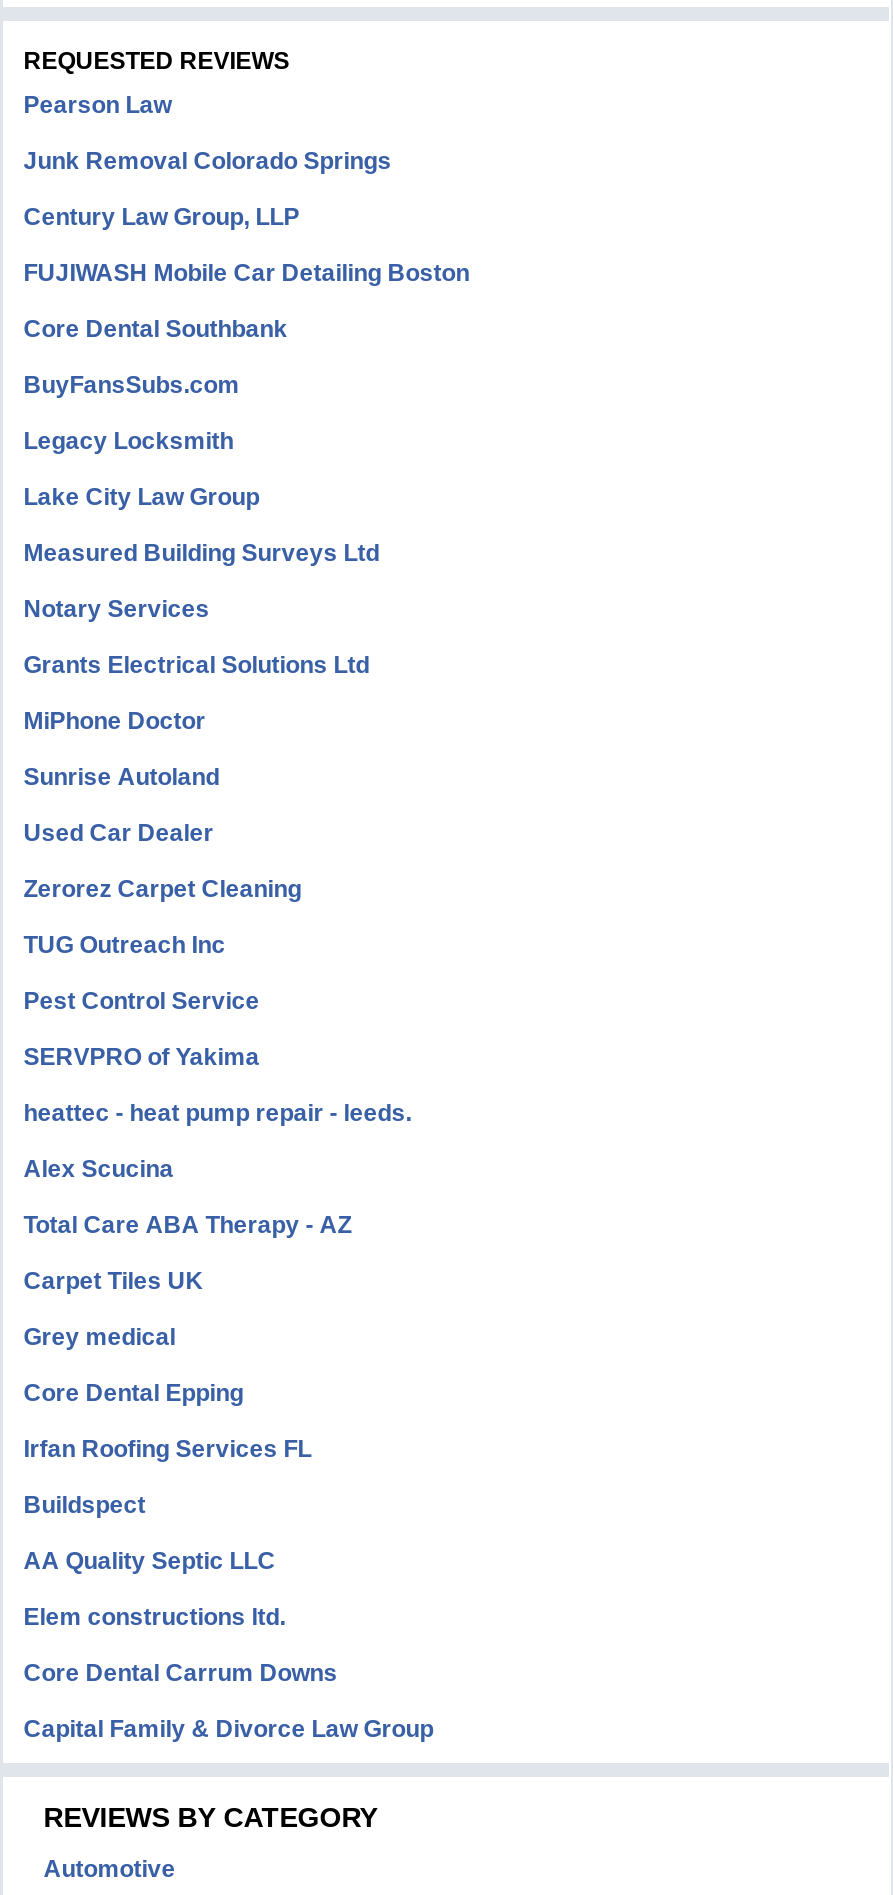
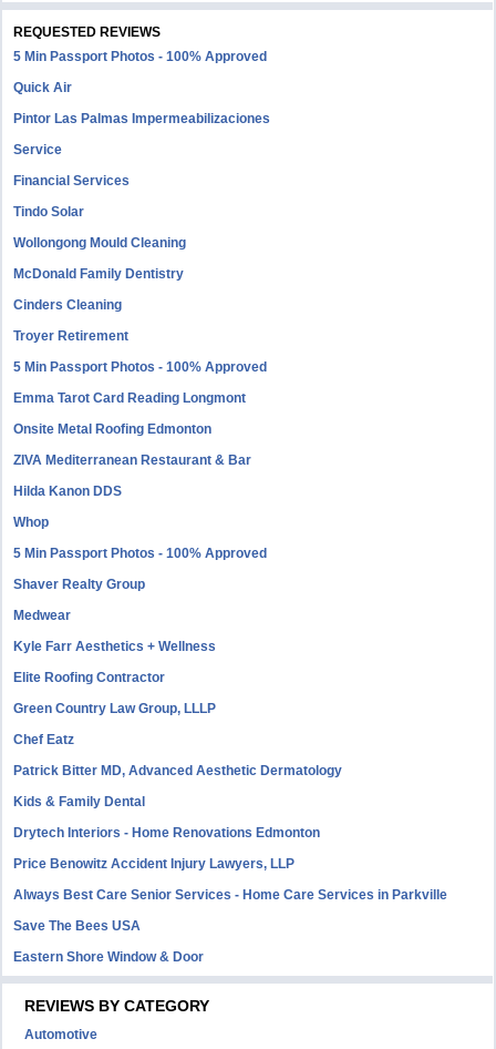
[23,91,171,119] Pearson Law -> [14,49,267,64] 5 Min Passport Photos - 100% Approved
[23,147,391,175] Junk Removal Colorado Springs -> [14,80,72,95] Quick Air
[23,203,299,231] Century Law Group, LLP -> [14,111,270,126] Pintor Las Palmas Impermeabilizaciones
[23,259,469,287] FUJIWASH Mobile Car Detailing Boston -> [14,142,62,157] Service
[23,315,287,343] Core Dental Southbank -> [14,173,130,189] Financial Services
[23,371,239,399] BuyFansSubs.com -> [14,204,84,220] Tindo Solar
[23,427,233,455] Legacy Locksmith -> [14,235,186,251] Wollongong Mould Cleaning
[23,483,259,511] Lake City Law Group -> [14,266,184,282] McDonald Family Dentistry
[23,539,379,567] Measured Building Surveys Ltd -> [14,297,122,313] Cinders Cleaning
[23,595,209,623] Notary Services -> [14,328,129,344] Troyer Retirement
[23,651,369,679] Grants Electrical Solutions Ltd -> [14,359,267,375] 5 Min Passport Photos - 100% Approved
[23,707,205,735] MiPhone Doctor -> [14,390,246,406] Emma Tarot Card Reading Longmont
[23,763,219,791] Sunrise Autoland -> [14,421,212,437] Onsite Metal Roofing Edmonton
[23,819,213,847] Used Car Dealer -> [14,452,252,468] ZIVA Mediterranean Restaurant & Bar
[23,875,301,903] Zerorez Carpet Cleaning -> [14,483,122,499] Hilda Kanon DDS
[23,931,225,959] TUG Outreach Inc -> [14,515,49,530] Whop
[23,987,259,1015] Pest Control Service -> [14,546,267,561] 5 Min Passport Photos - 100% Approved
[23,1043,259,1071] SERVPRO of Yakima -> [14,577,145,592] Shaver Realty Group
[23,1099,411,1127] heattec - heat pump repair - leeds. -> [14,608,71,623] Medwear
[23,1155,173,1183] Alex Scucina -> [14,639,216,654] Kyle Farr Aesthetics + Wellness
[23,1211,351,1239] Total Care ABA Therapy - AZ -> [14,670,165,685] Elite Roofing Contractor
[23,1267,203,1295] Carpet Tiles UK -> [14,701,216,716] Green Country Law Group, LLLP
[23,1323,175,1351] Grey medical -> [14,732,74,747] Chef Eatz
[23,1379,243,1407] Core Dental Epping -> [14,763,342,778] Patrick Bitter MD, Advanced Aesthetic Dermatology
[23,1435,311,1463] Irfan Roofing Services FL -> [14,794,145,809] Kids & Family Dental
[23,1491,145,1519] Buildspect -> [14,825,320,841] Drytech Interiors - Home Renovations Edmonton
[23,1547,275,1575] AA Quality Septic LLC -> [14,856,295,872] Price Benowitz Accident Injury Lawyers, LLP
[23,1603,285,1631] Elem constructions ltd. -> [14,887,448,903] Always Best Care Senior Services - Home Care Services in Parkville
[23,1659,337,1687] Core Dental Carrum Downs -> [14,918,141,934] Save The Bees USA
[23,1715,433,1743] Capital Family & Divorce Law Group -> [14,949,204,965] Eastern Shore Window & Door

